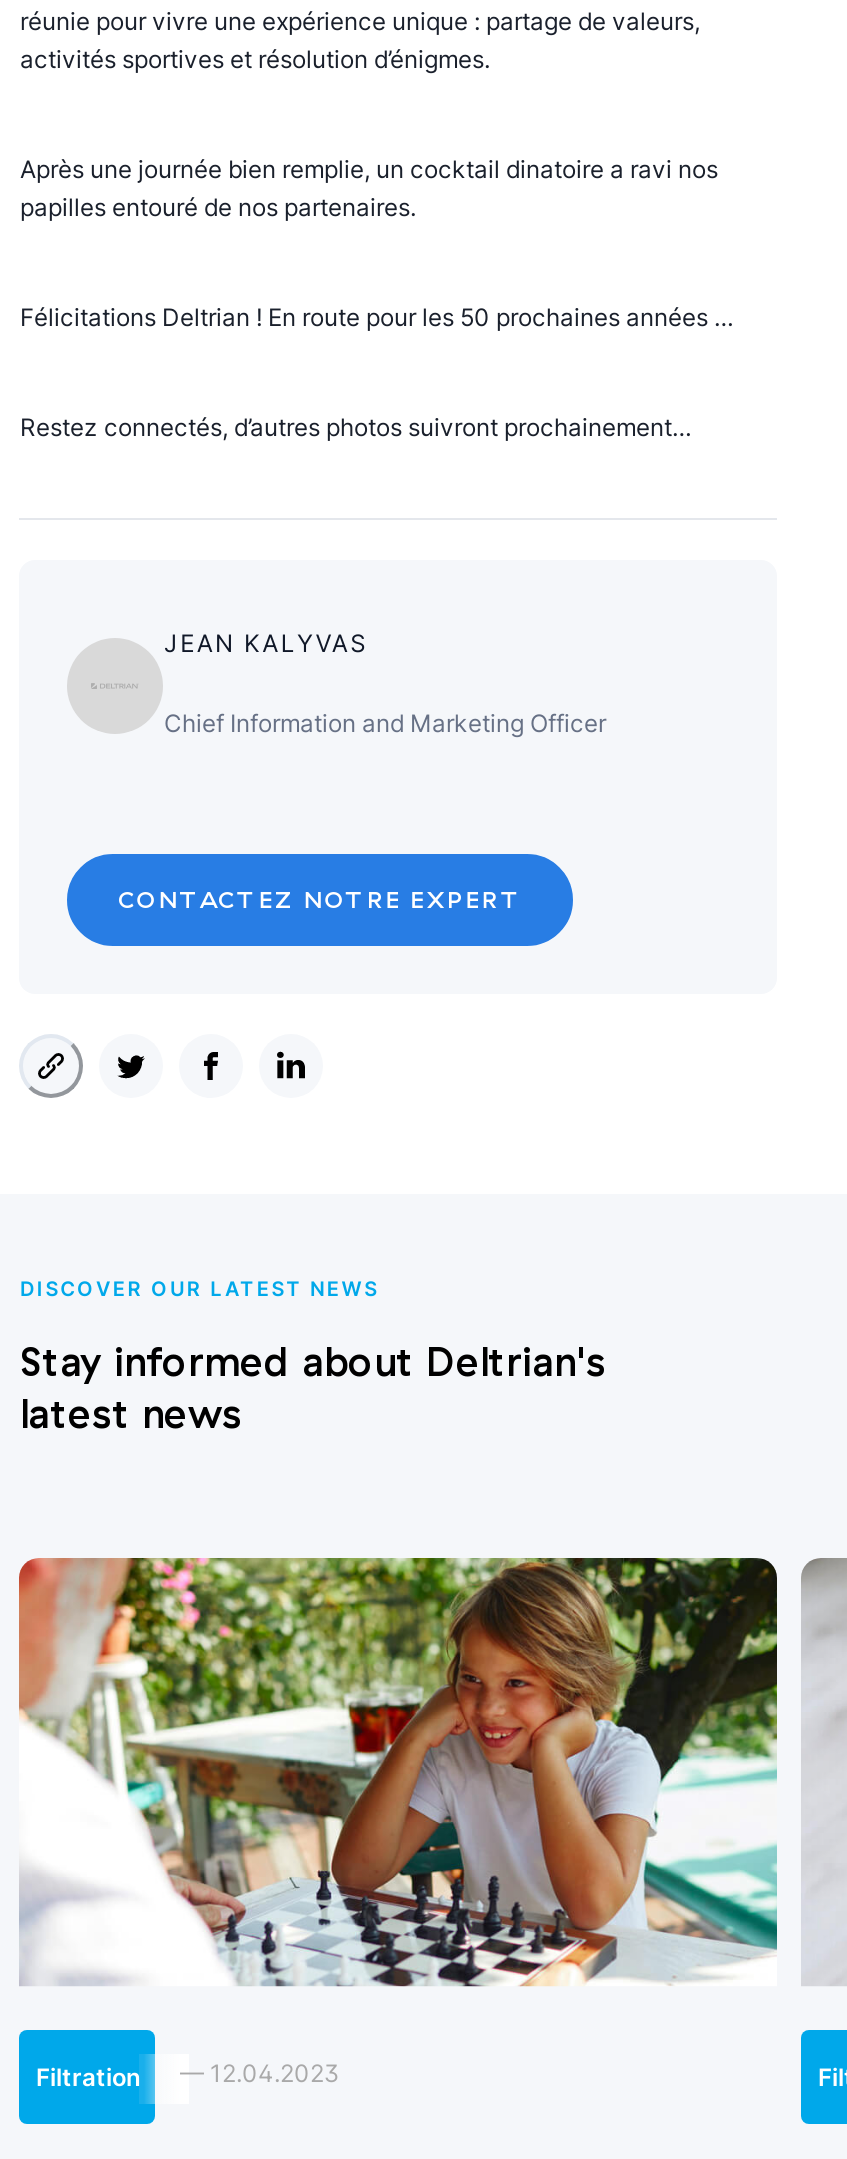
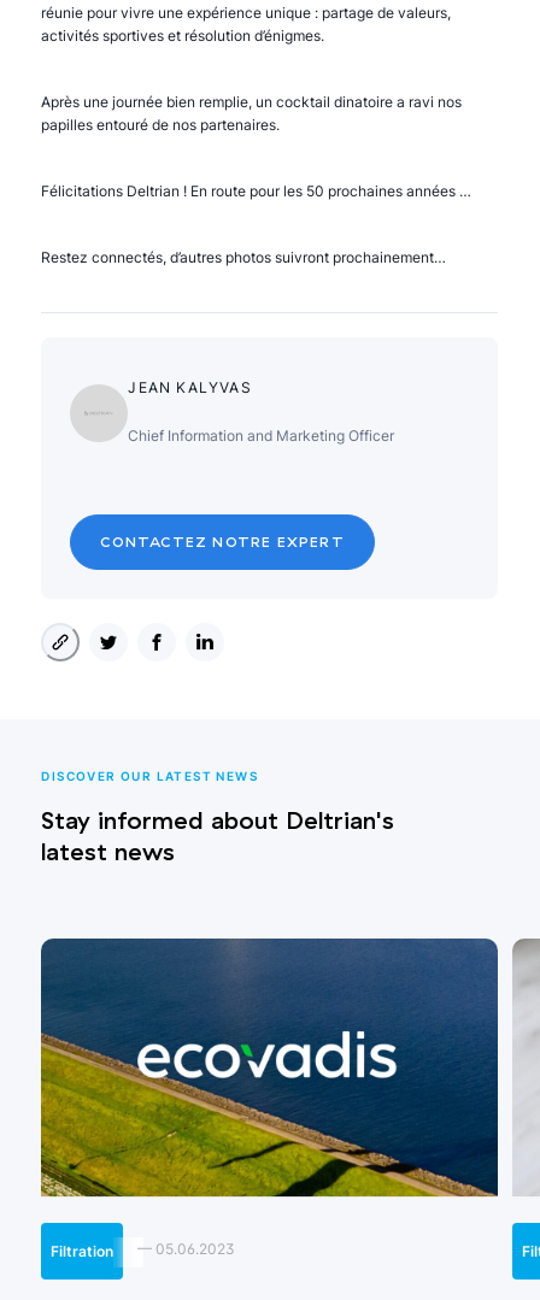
[17,1556,779,2092] [image] | Filtration — 12.04.2023 -> [40,937,499,1260] [image] | Filtration — 05.06.2023

